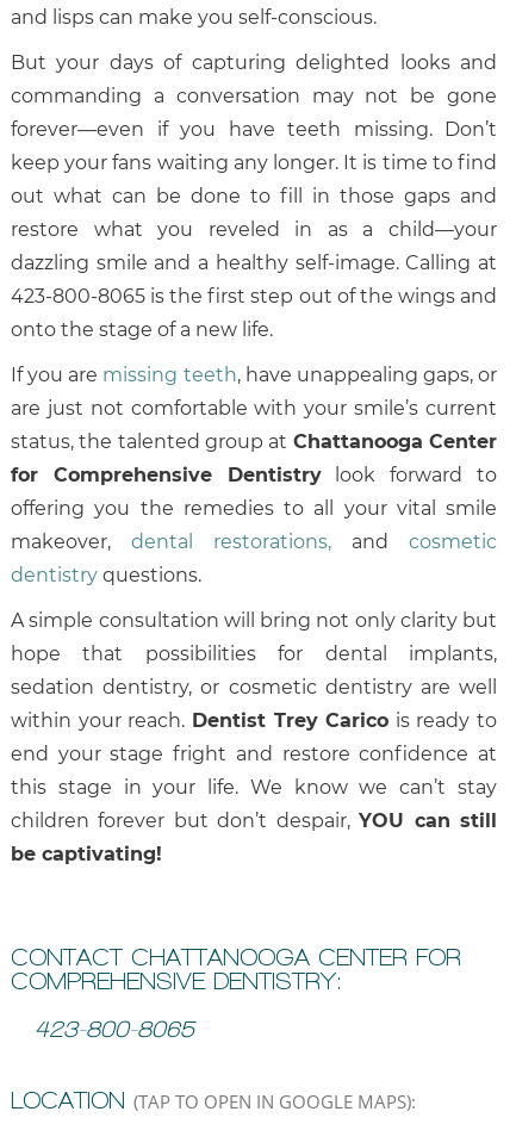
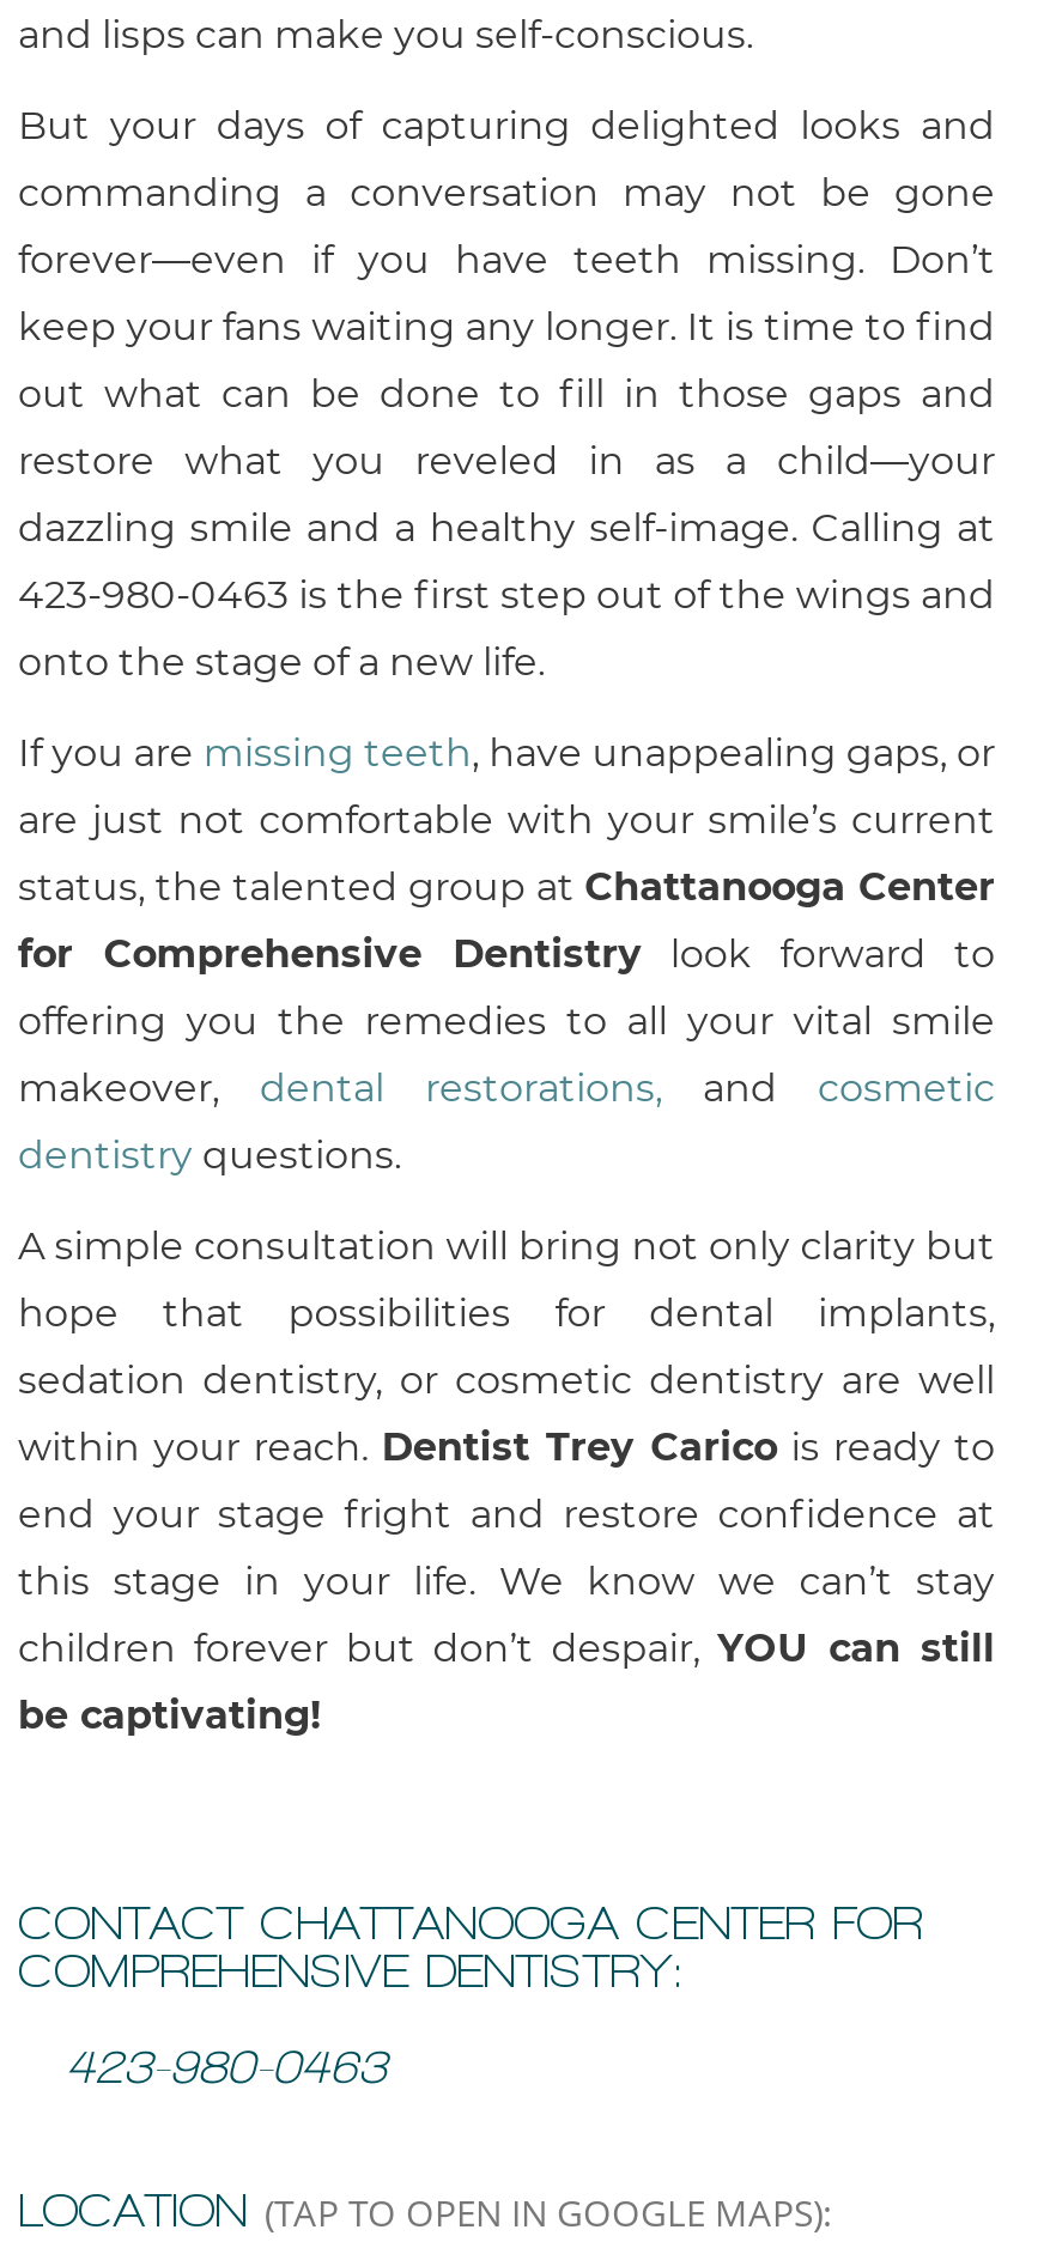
[11,285,497,308] 423-800-8065 is the first step out of the wings and -> [18,572,995,618] 423-980-0463 is the first step out of the wings and
[35,1017,194,1042] 423-800-8065 -> [66,2042,387,2092] 423-980-0463

